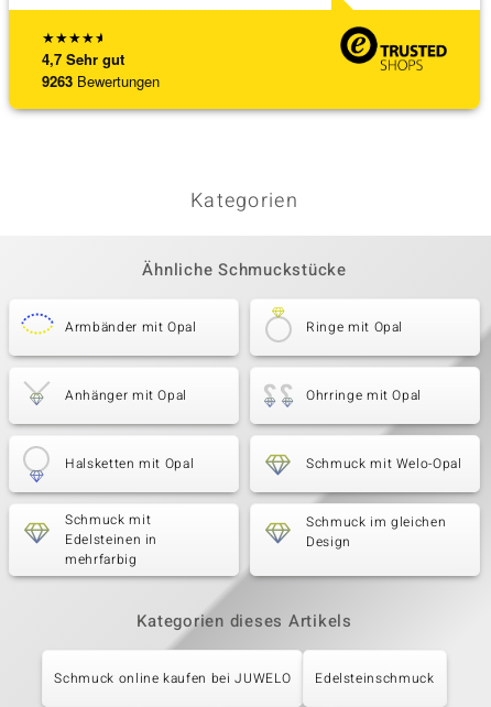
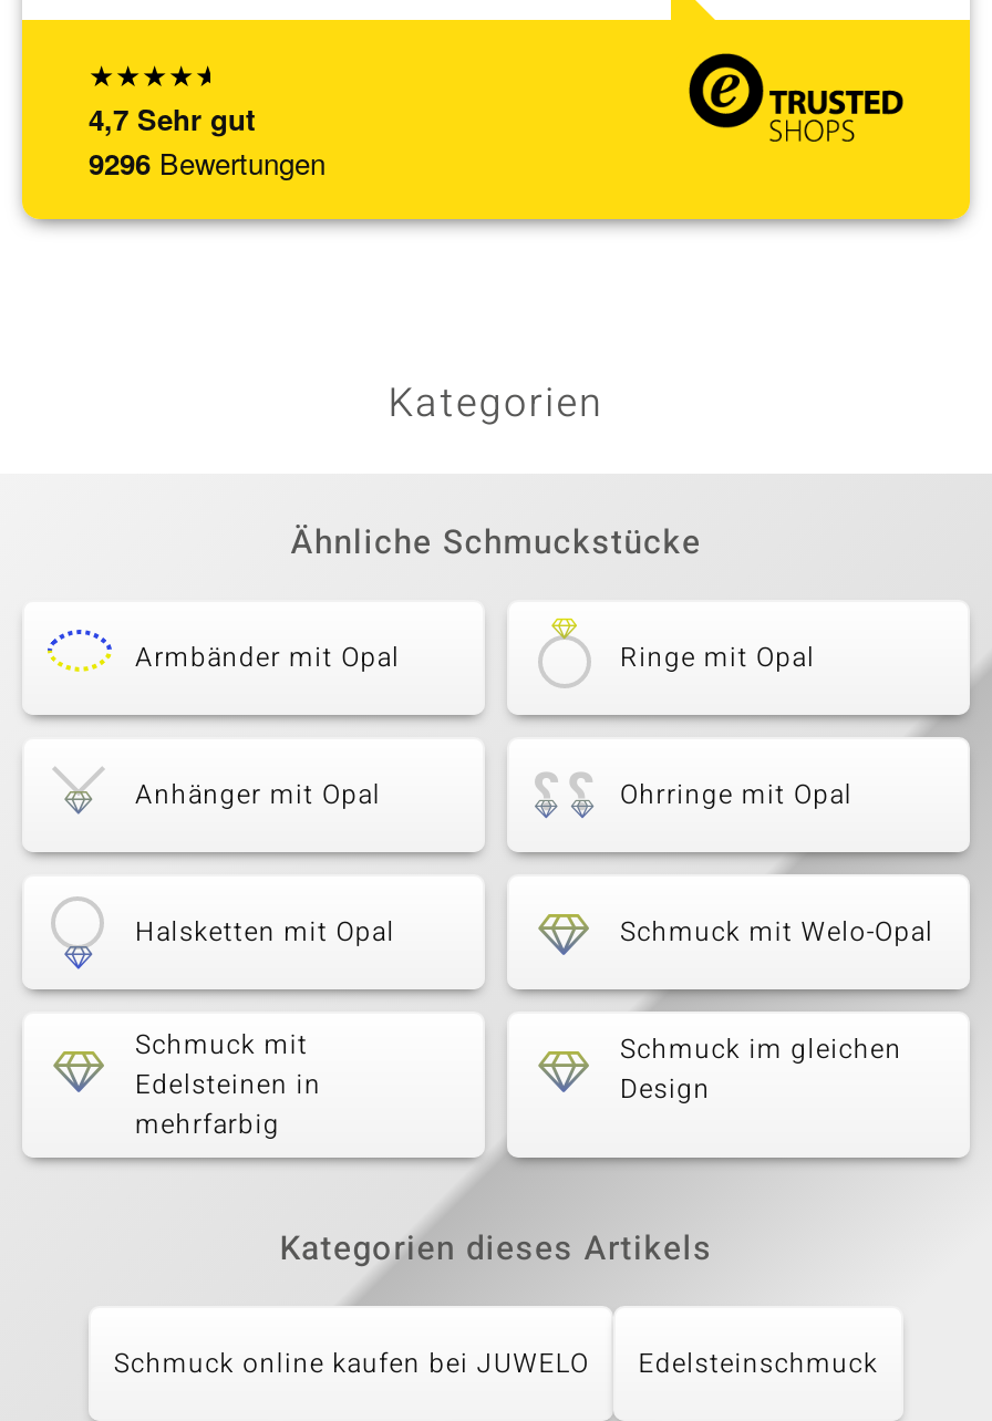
[42,70,160,91] 9263 Bewertungen -> [89,142,325,184] 9296 Bewertungen

